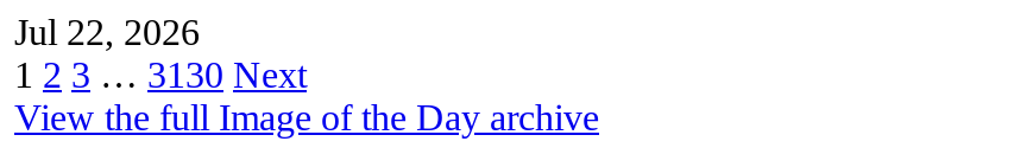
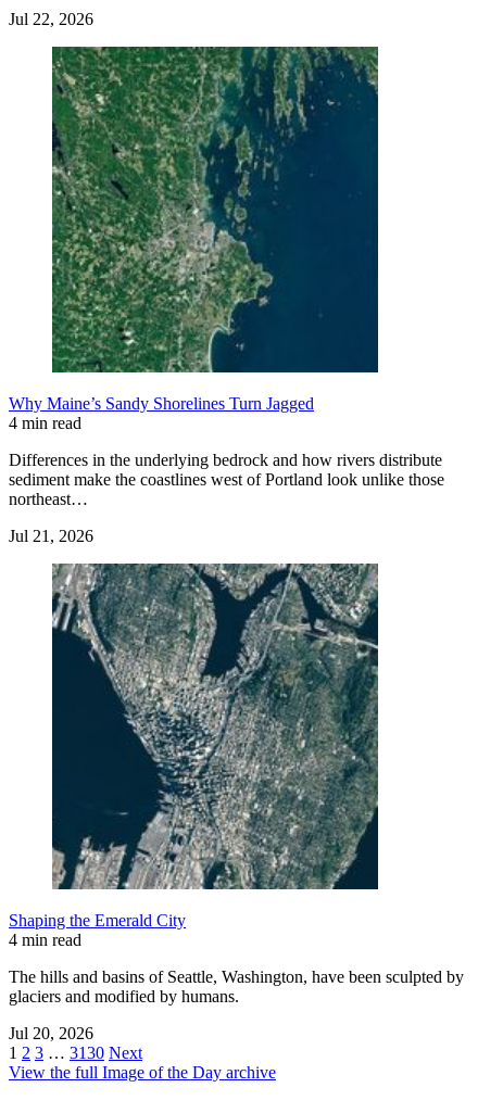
none -> [9,46,444,546] [image] | Why Maine’s Sandy Shorelines Turn Jagged | 4 min read | Differences in the underlying bedrock and how rivers distribute | sediment make the coastlines west of Portland look unlike those | northeast… | Jul 21, 2026
none -> [9,562,464,1043] [image] | Shaping the Emerald City | 4 min read | The hills and basins of Seattle, Washington, have been sculpted by | glaciers and modified by humans. | Jul 20, 2026

